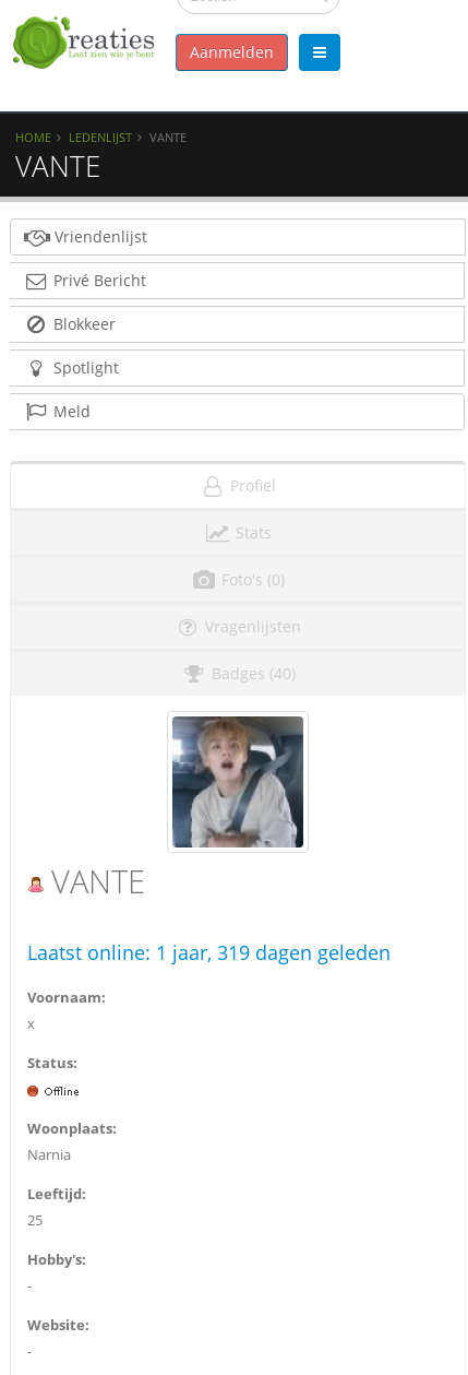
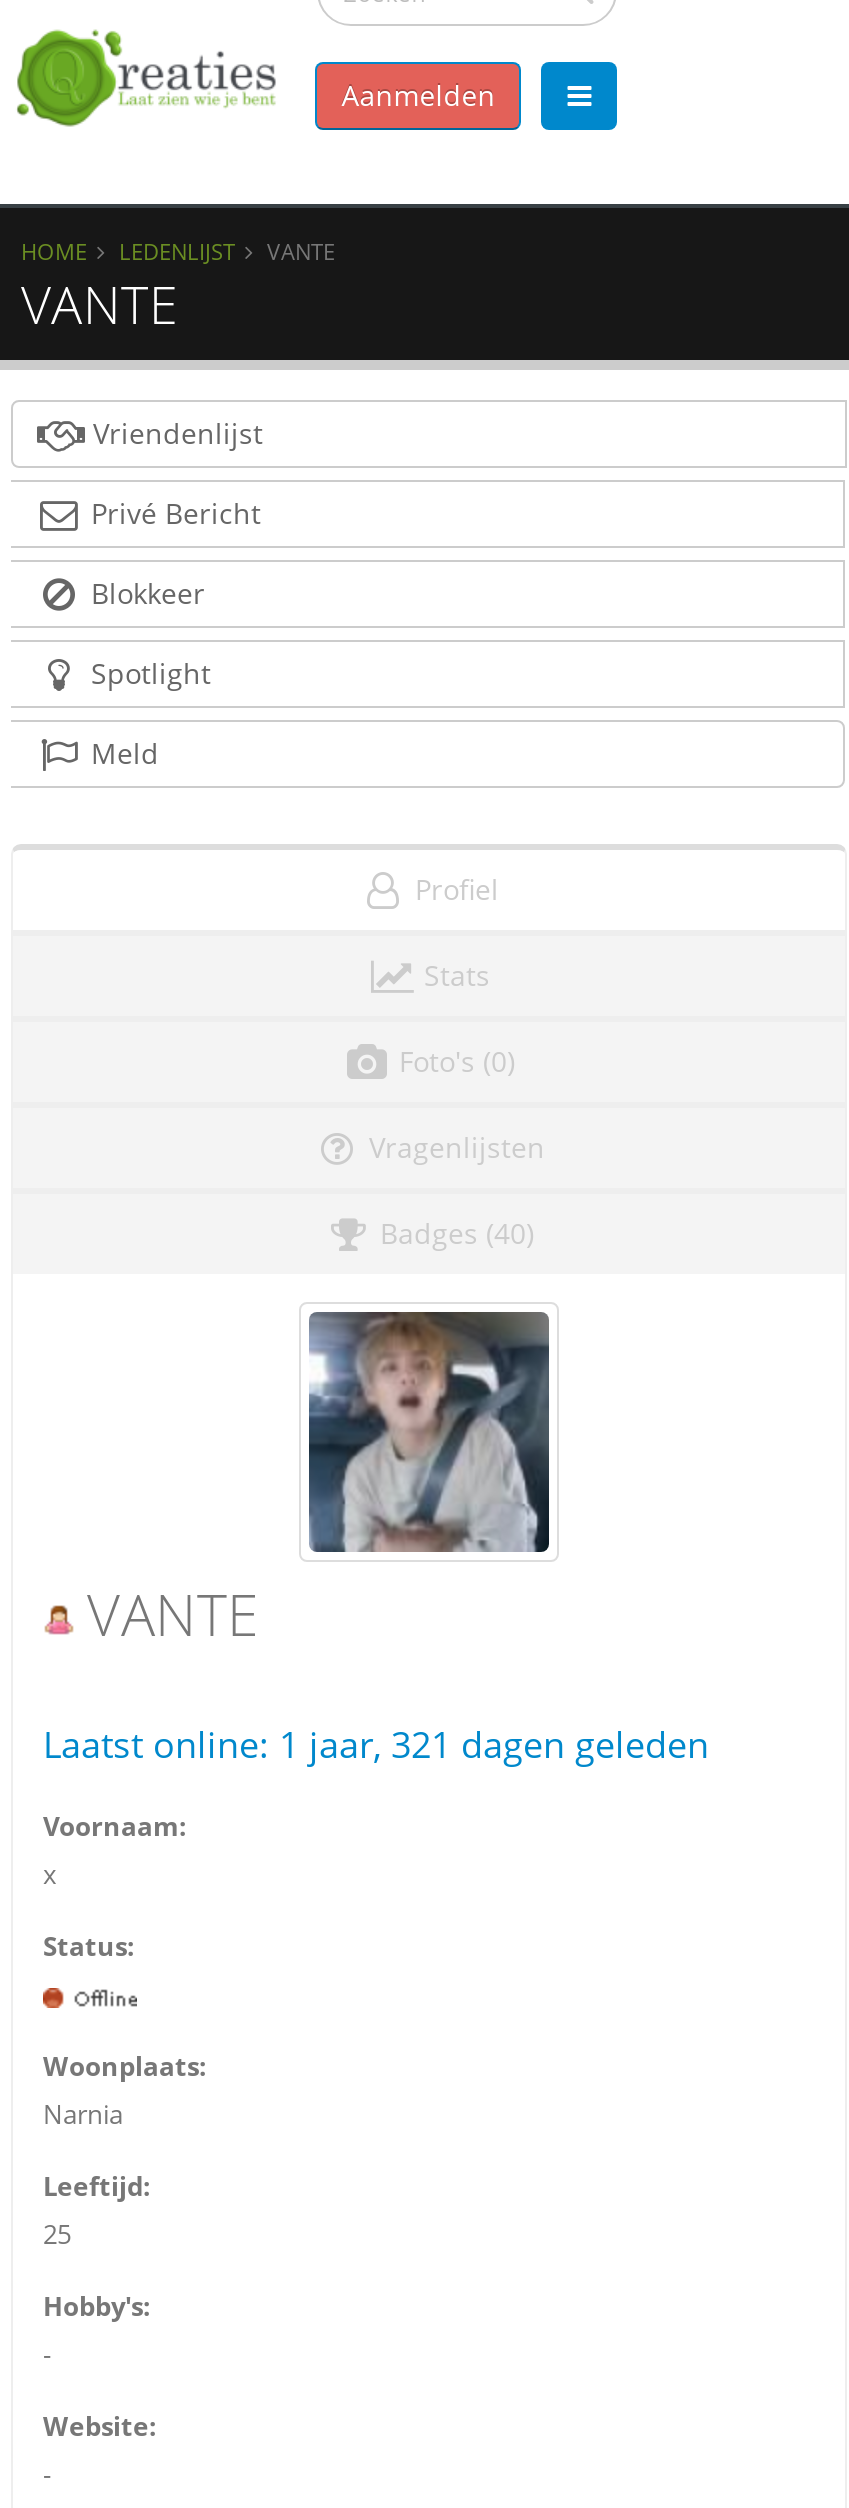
[27,939,391,965] Laatst online: 1 jaar, 319 dagen geleden -> [43,1720,709,1768] Laatst online: 1 jaar, 321 dagen geleden

